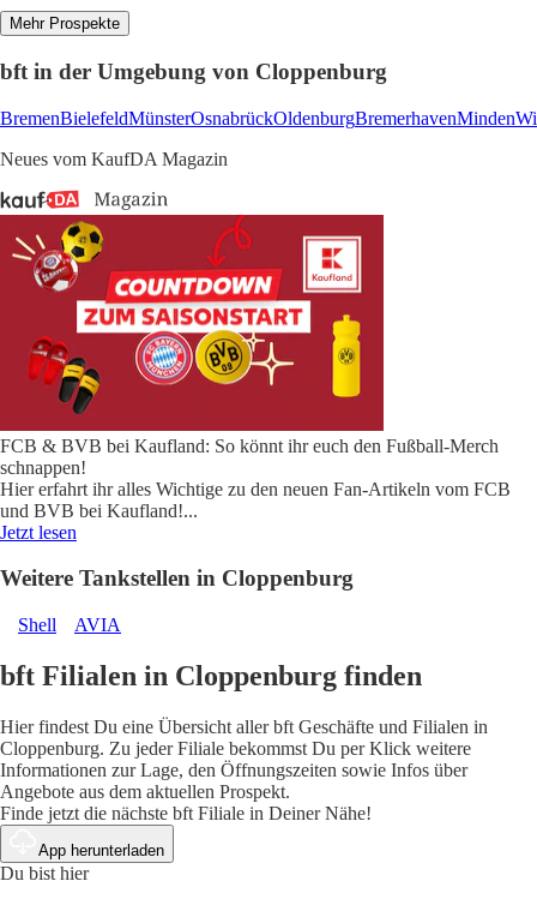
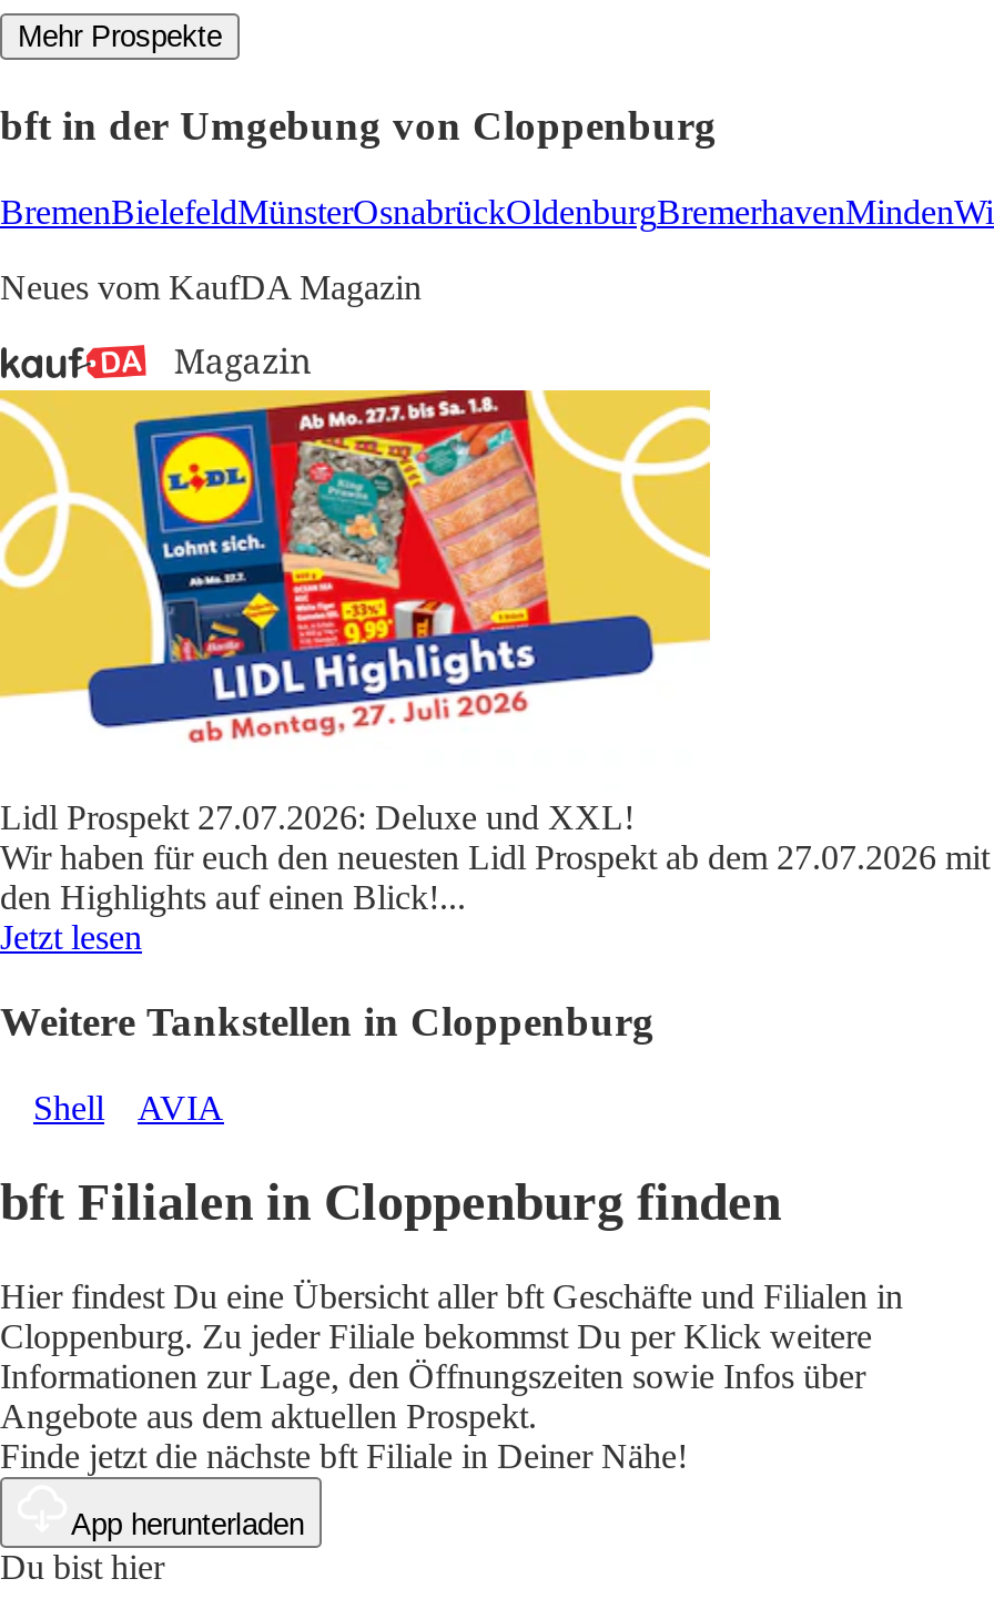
[0,214,511,521] [image] | FCB & BVB bei Kaufland: So könnt ihr euch den Fußball-Merch | schnappen! | Hier erfahrt ihr alles Wichtige zu den neuen Fan-Artikeln vom FCB | und BVB bei Kaufland!... -> [0,388,990,915] [image] | Lidl Prospekt 27.07.2026: Deluxe und XXL! | Wir haben für euch den neuesten Lidl Prospekt ab dem 27.07.2026 mit | den Highlights auf einen Blick!...

